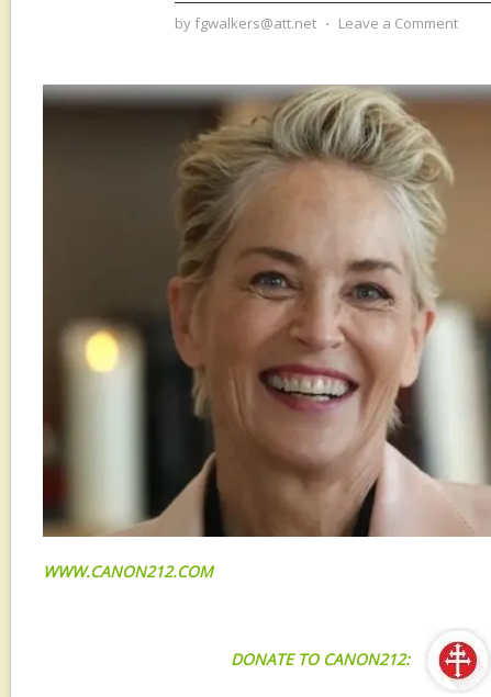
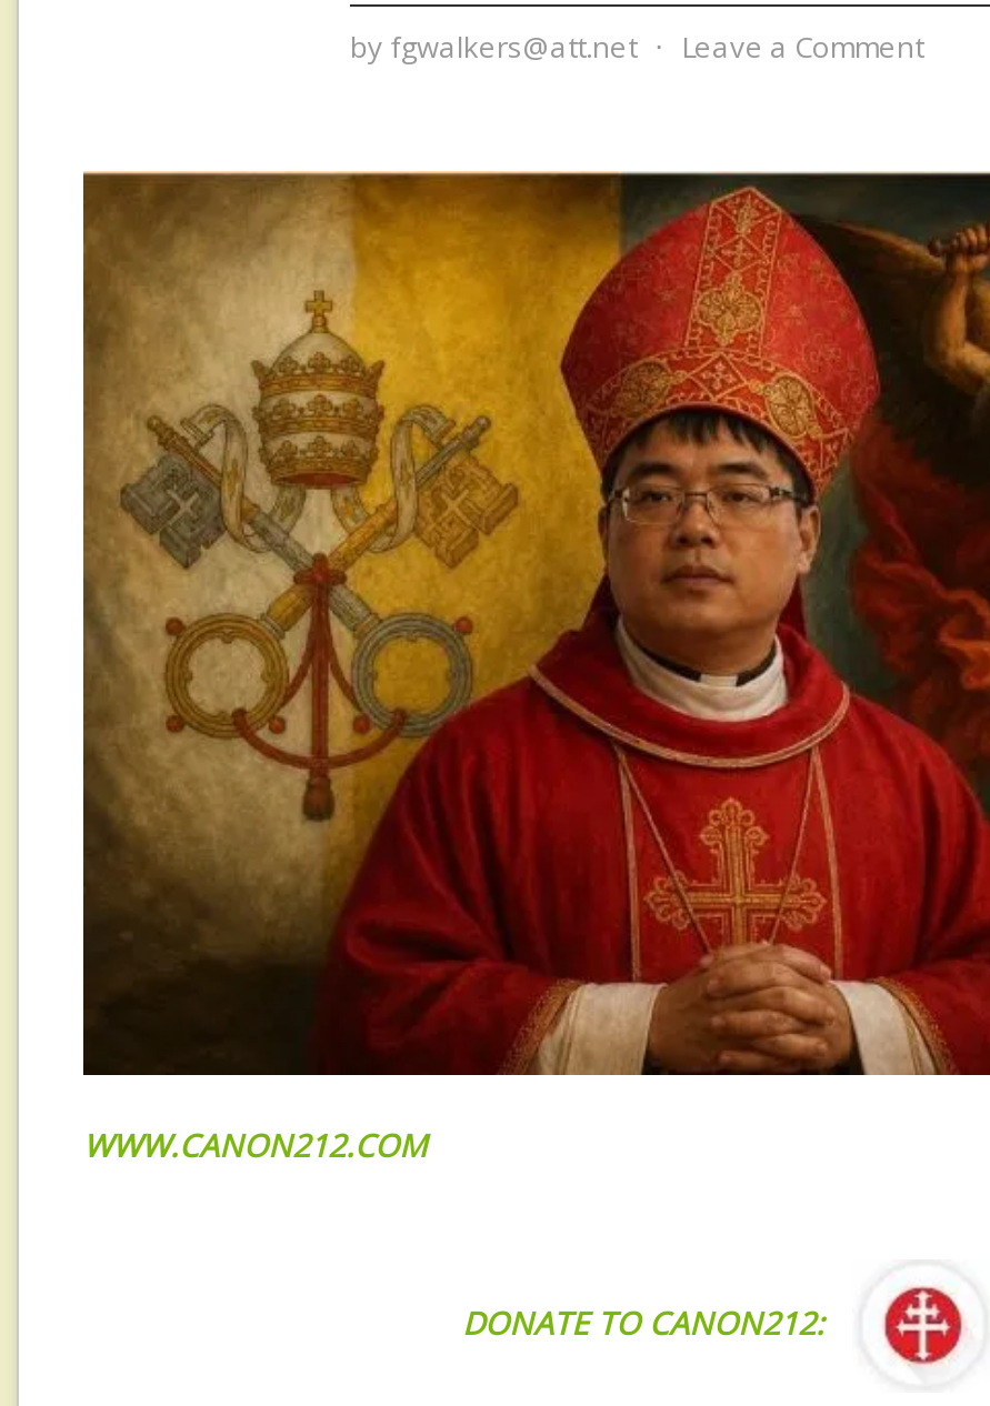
[43,85,488,538] [image] -> [83,171,983,1077] [image]

